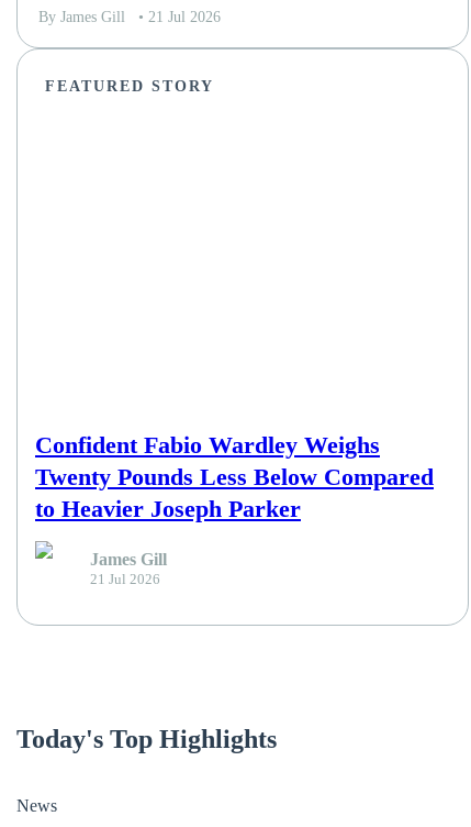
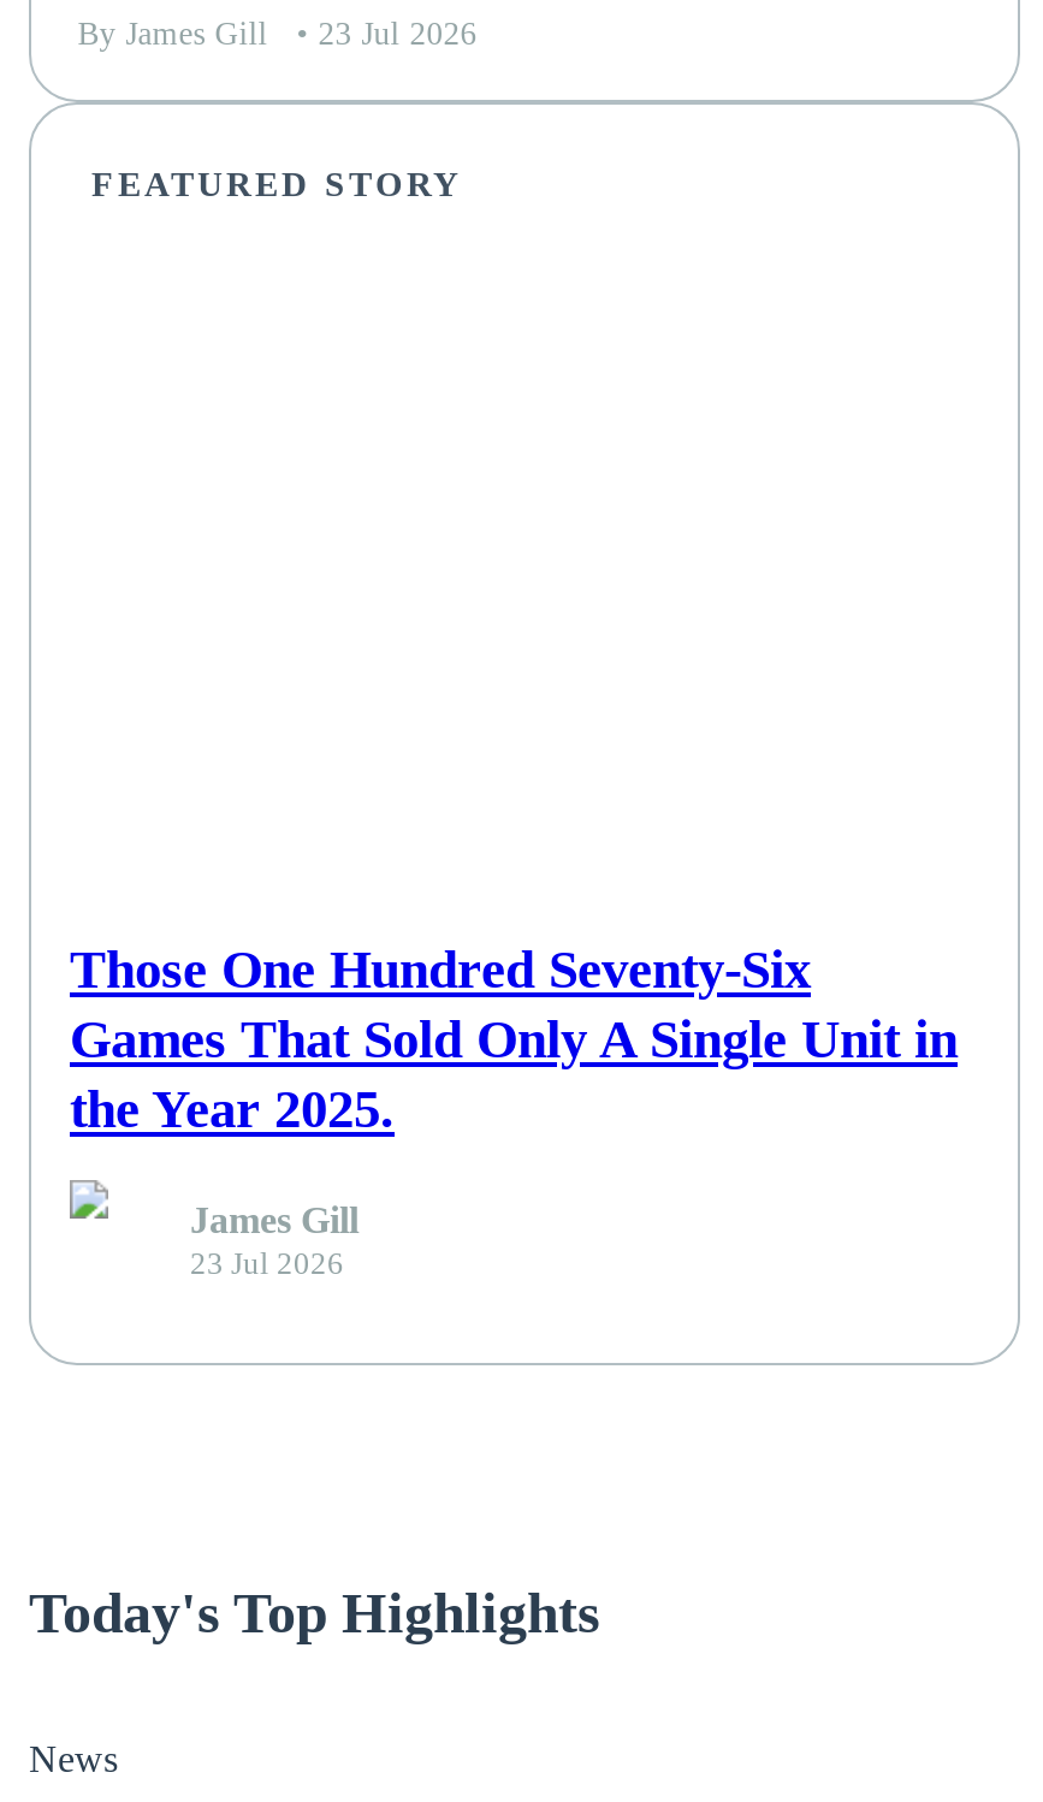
[39,9,221,25] By James Gill • 21 Jul 2026 -> [77,15,477,51] By James Gill • 23 Jul 2026
[35,431,434,522] Confident Fabio Wardley Weighs | Twenty Pounds Less Below Compared | to Heavier Joseph Parker -> [70,939,958,1139] Those One Hundred Seventy-Six | Games That Sold Only A Single Unit in | the Year 2025.
[90,572,160,588] 21 Jul 2026 -> [190,1248,344,1282] 23 Jul 2026

